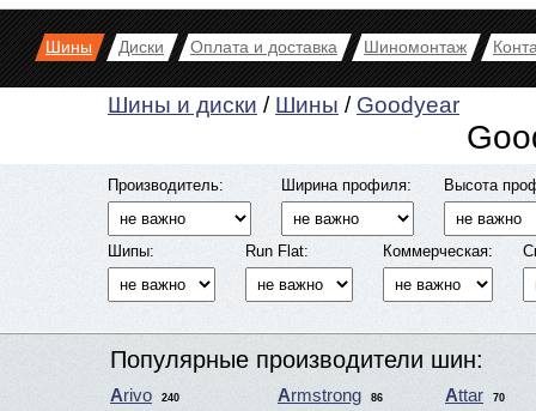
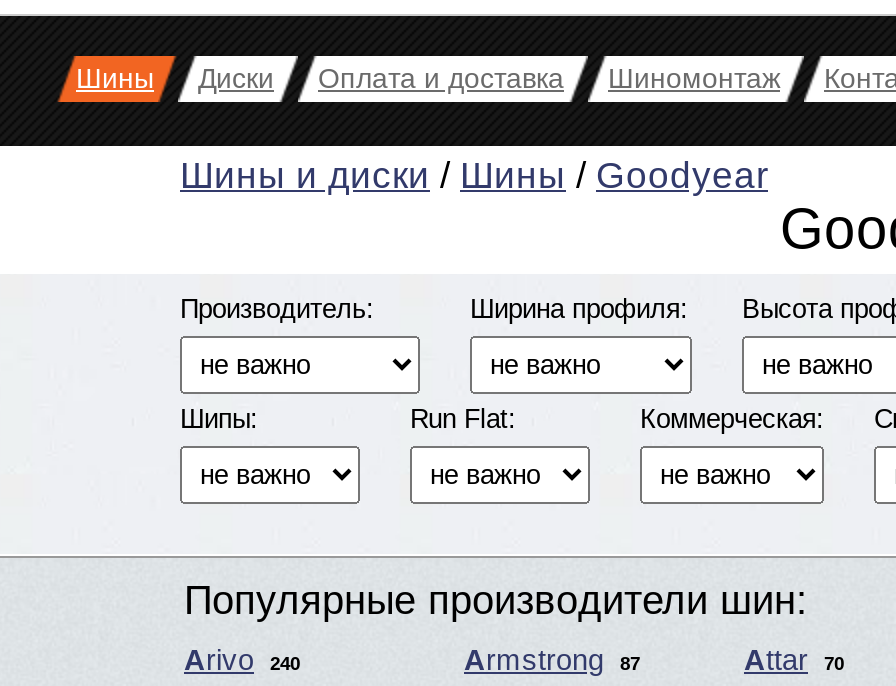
[291,386,383,405] Armstrong 86 -> [486,644,640,676] Armstrong 87

